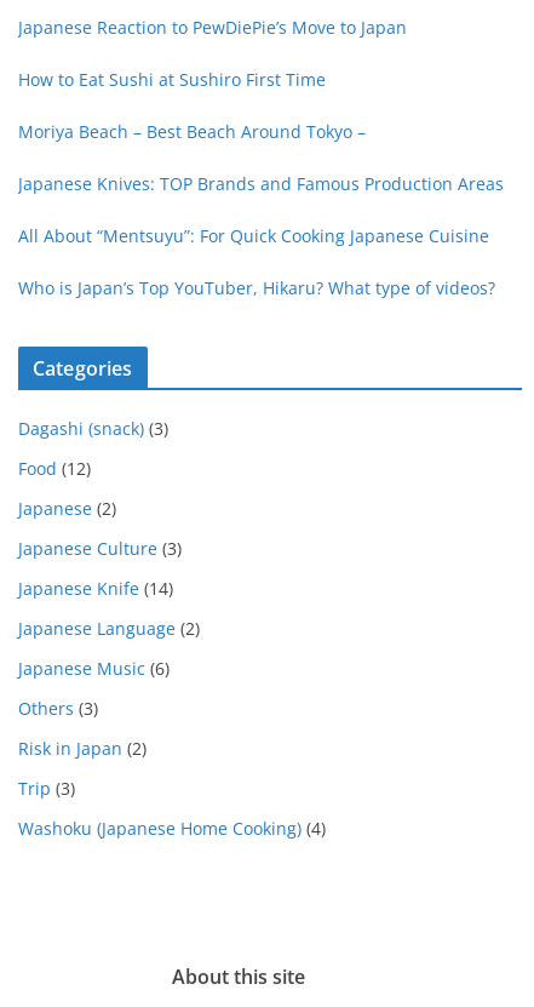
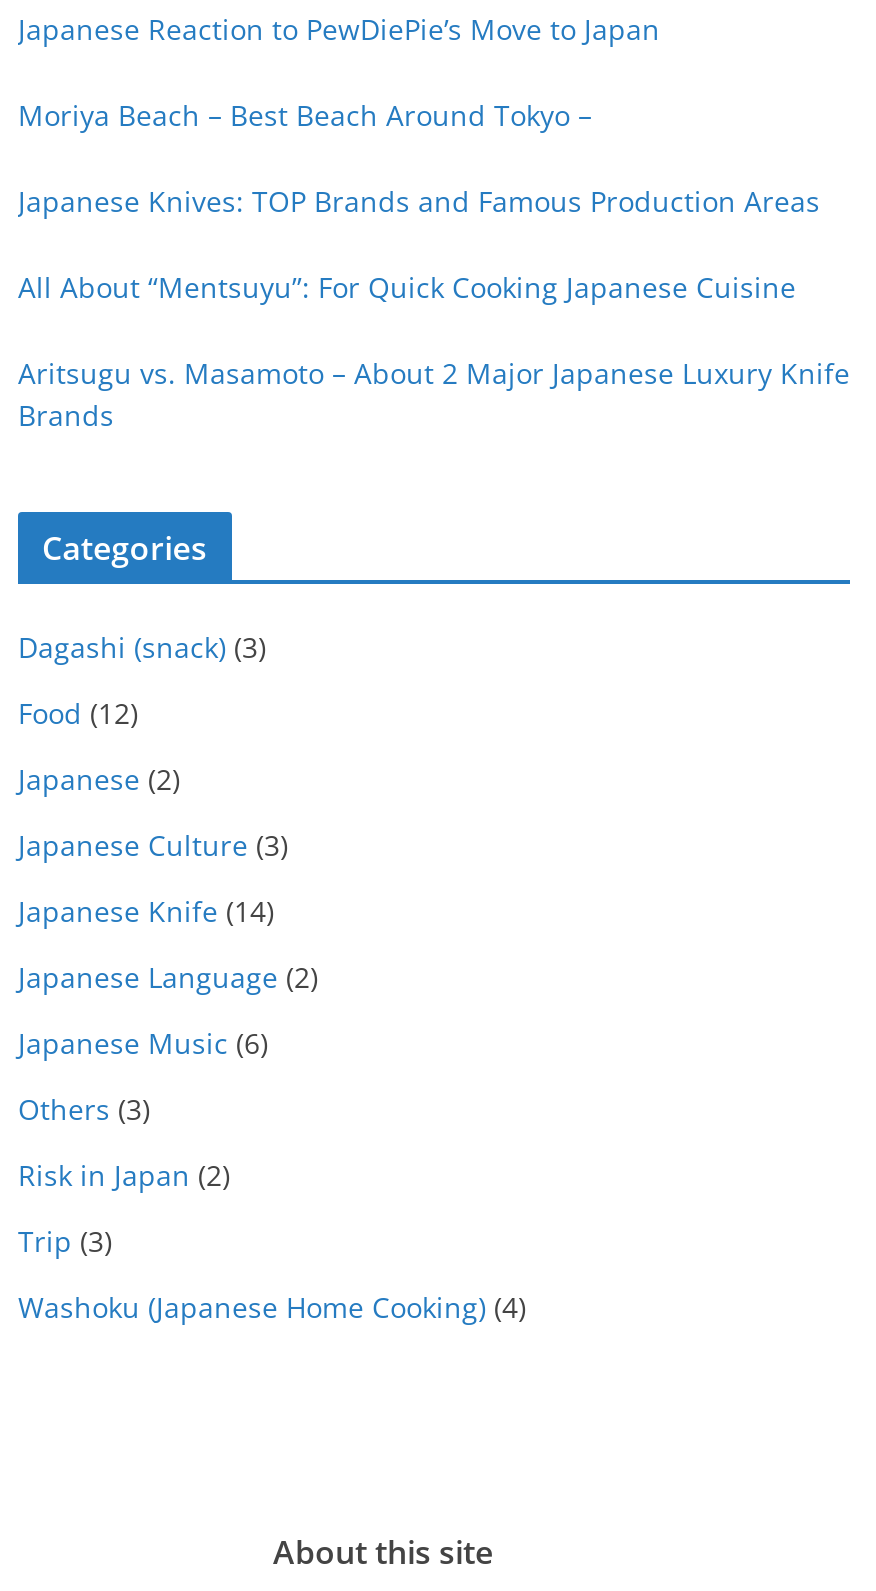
[18,68,326,91] How to Eat Sushi at Sushiro First Time -> none
moved [18,120,504,247] -> [18,96,820,306]: Moriya Beach – Best Beach Around Tokyo – | Japanese Knives: TOP Brands and Famous Production Areas | All About “Mentsuyu”: For Quick Cooking Japanese Cuisine
[18,276,495,299] Who is Japan’s Top YouTuber, Hikaru? What type of videos? -> [18,354,850,434] Aritsugu vs. Masamoto – About 2 Major Japanese Luxury Knife | Brands

